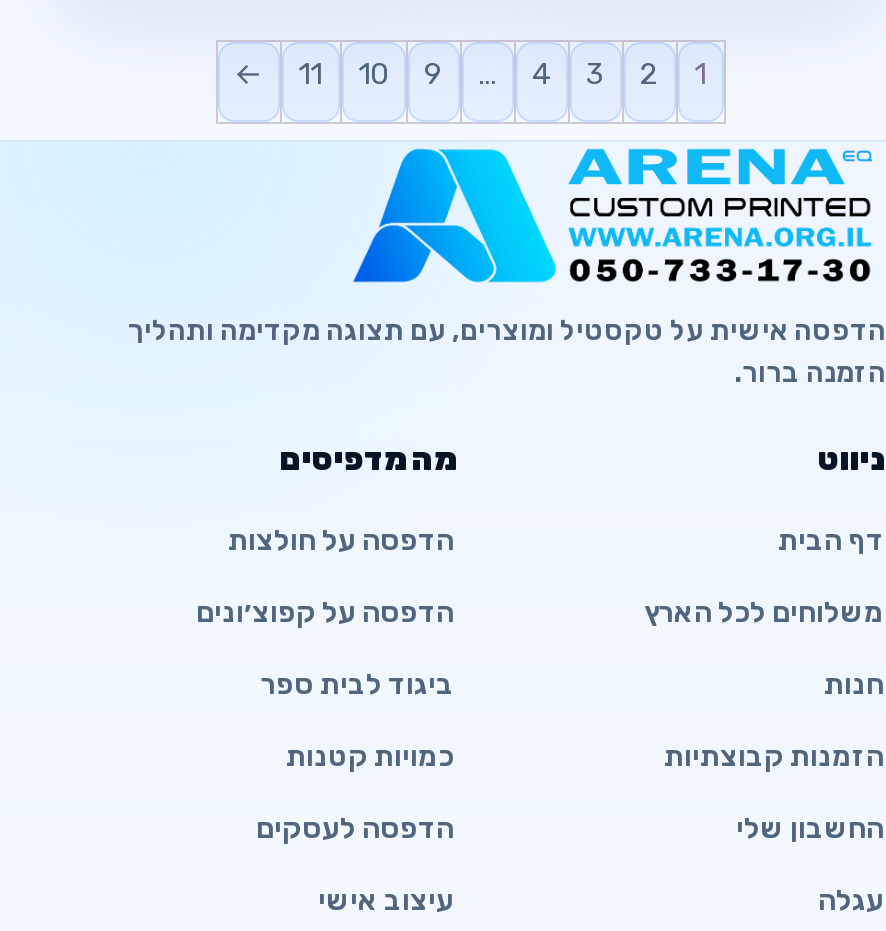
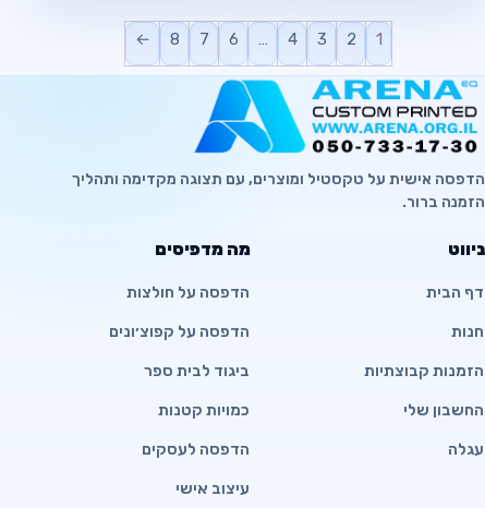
[298,55,322,91] 11 -> [169,29,179,49] 8
[358,55,388,91] 10 -> [199,29,209,49] 7
[424,55,442,91] 9 -> [228,29,238,49] 6
[644,595,884,629] משלוחים לכל הארץ -> none
moved [664,667,884,917] -> [364,323,484,459]: חנות | הזמנות קבוצתיות | החשבון שלי | עגלה

